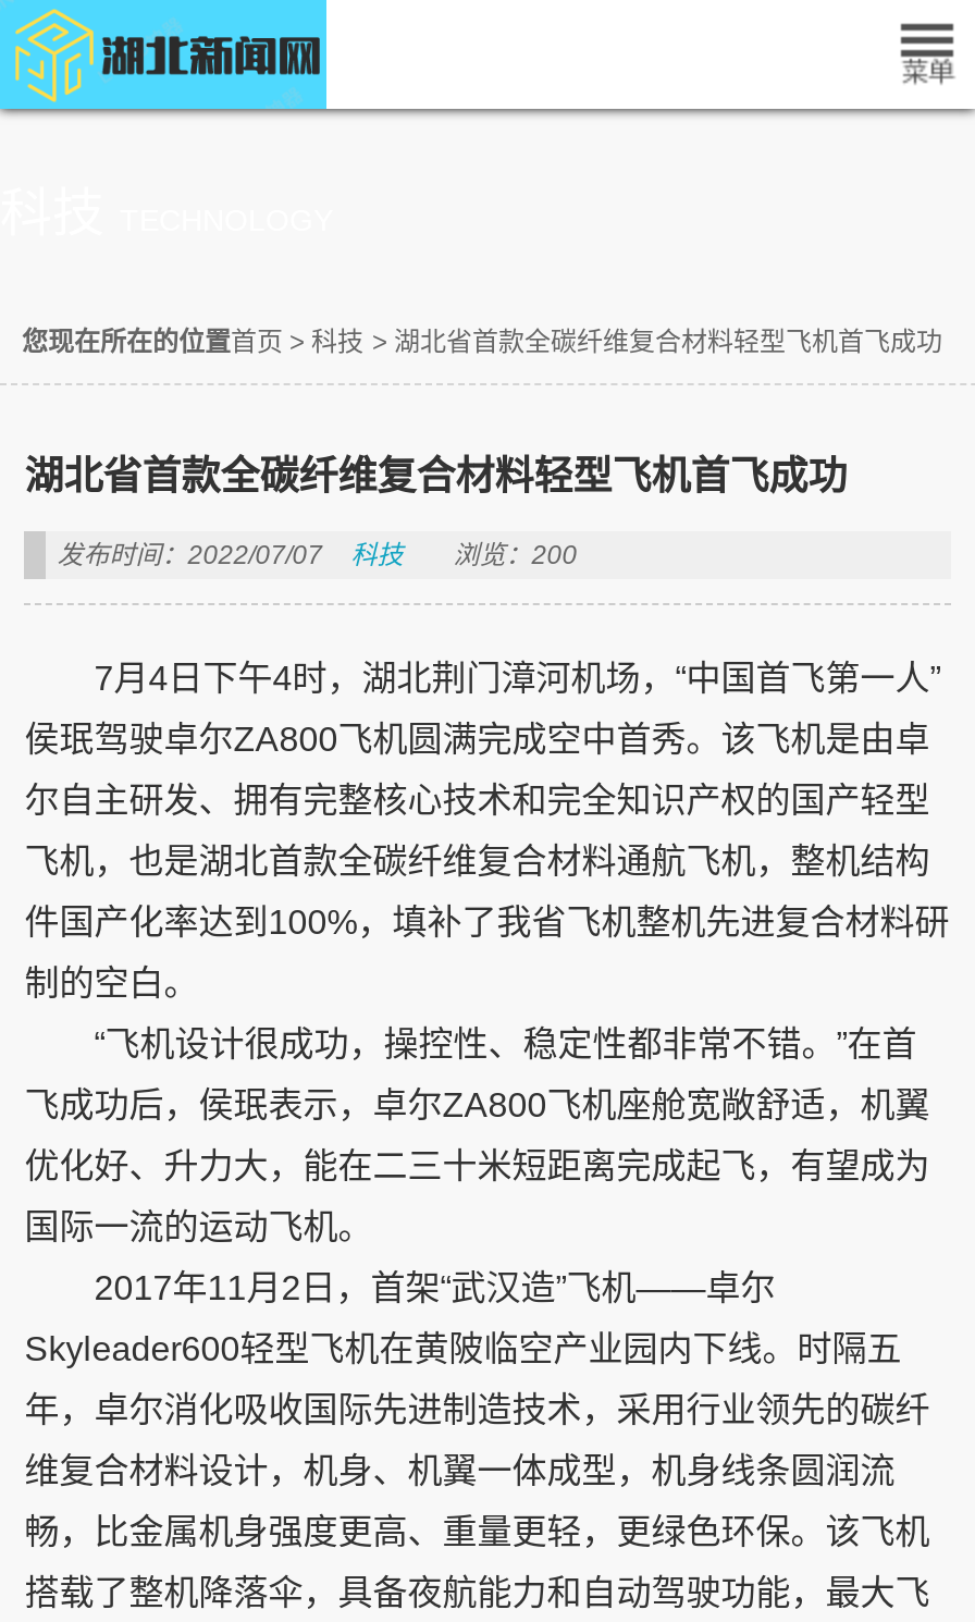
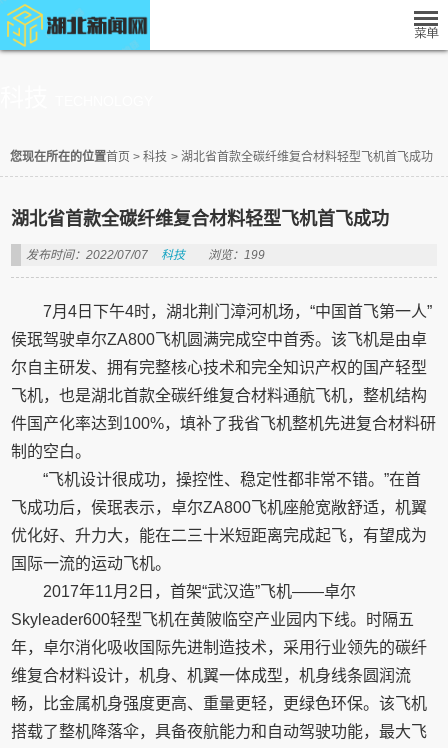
[453,540,577,570] 浏览：200 -> [208,248,265,262] 浏览：199

